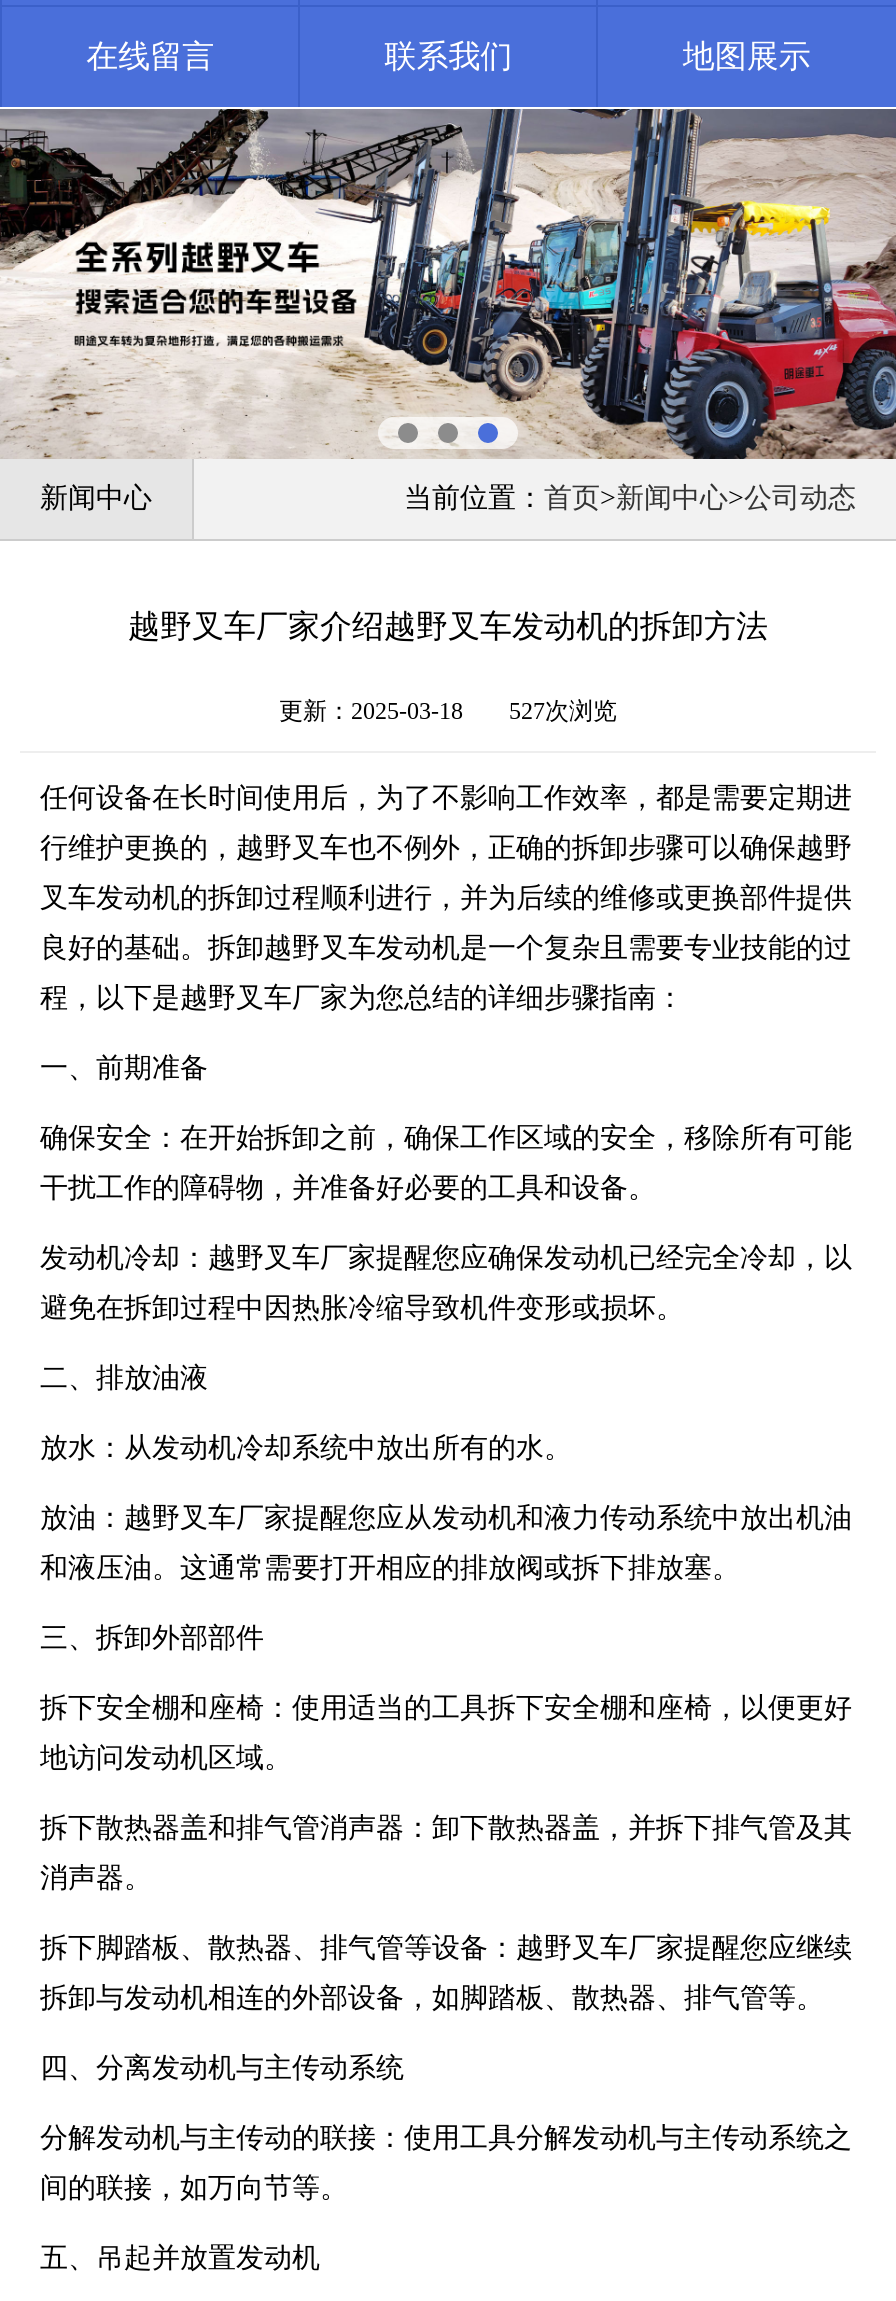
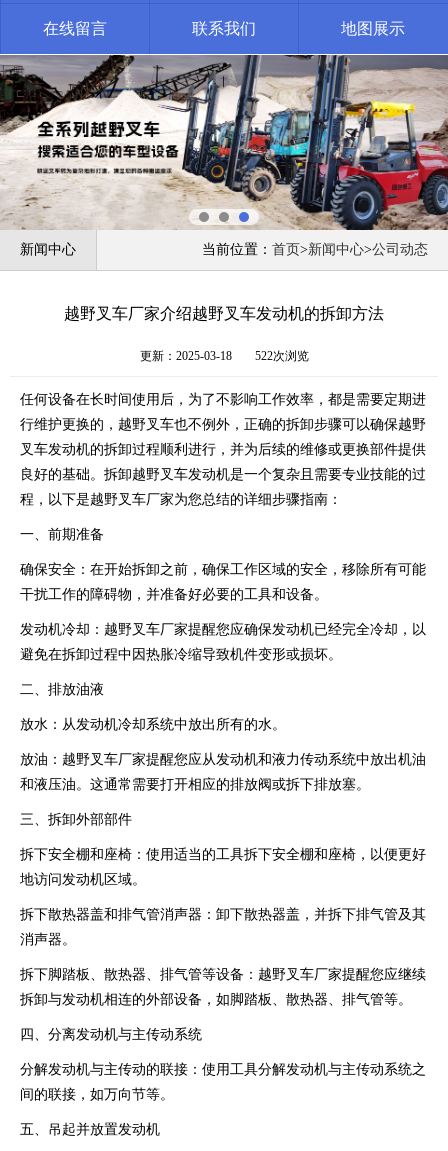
[279,698,617,726] 更新：2025-03-18 527次浏览 -> [139,349,308,363] 更新：2025-03-18 522次浏览

